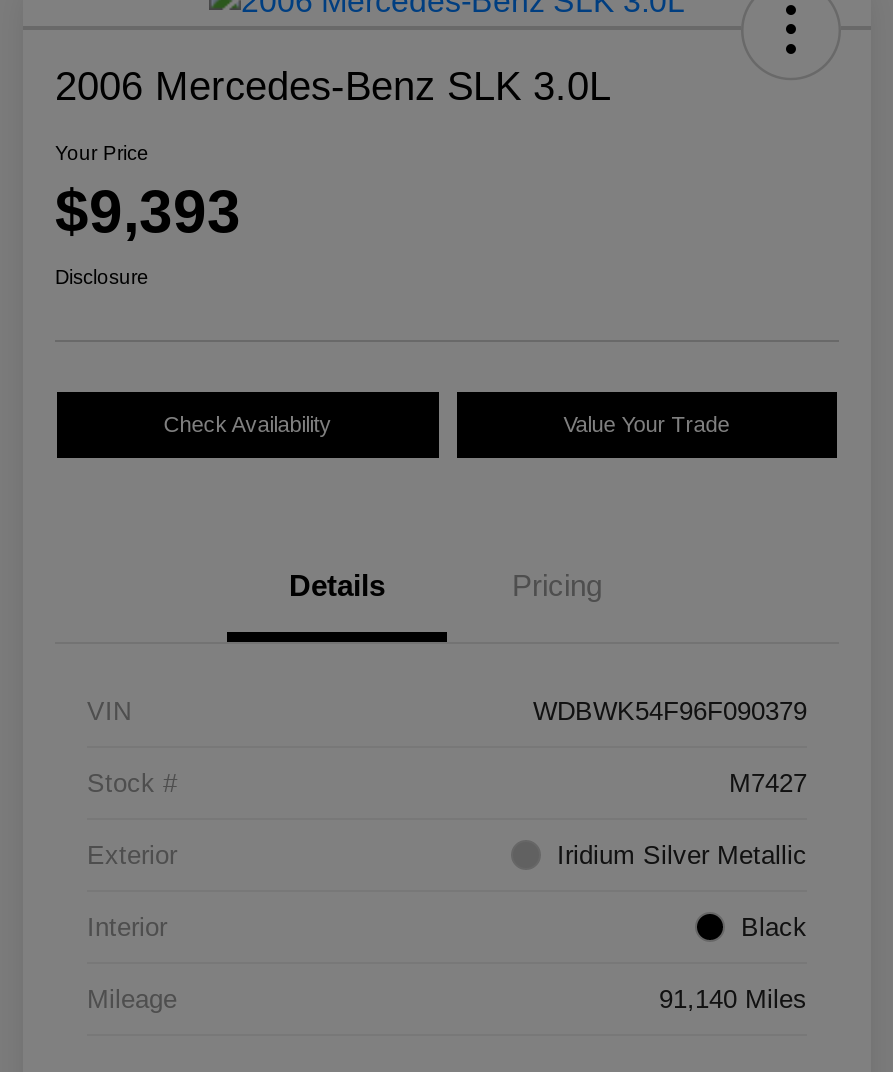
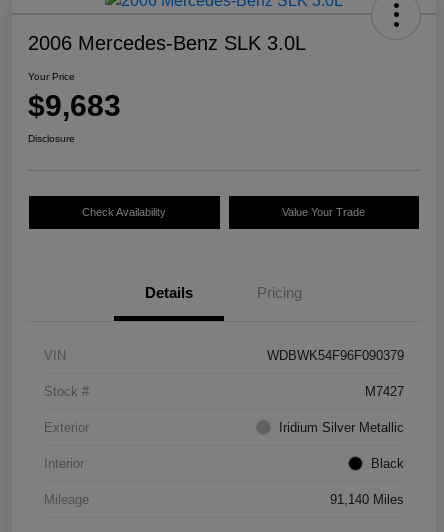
[55,178,241,244] $9,393 -> [28,89,121,122] $9,683

